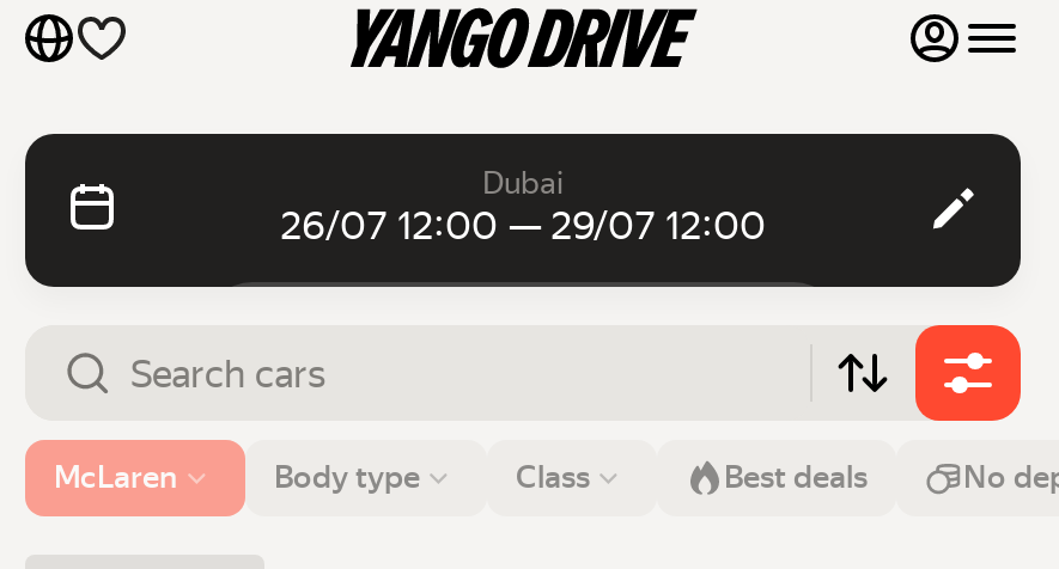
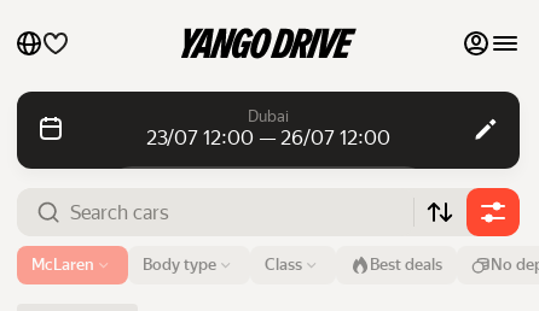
[280,203,766,249] 26/07 12:00 — 29/07 12:00 -> [146,127,390,149] 23/07 12:00 — 26/07 12:00

